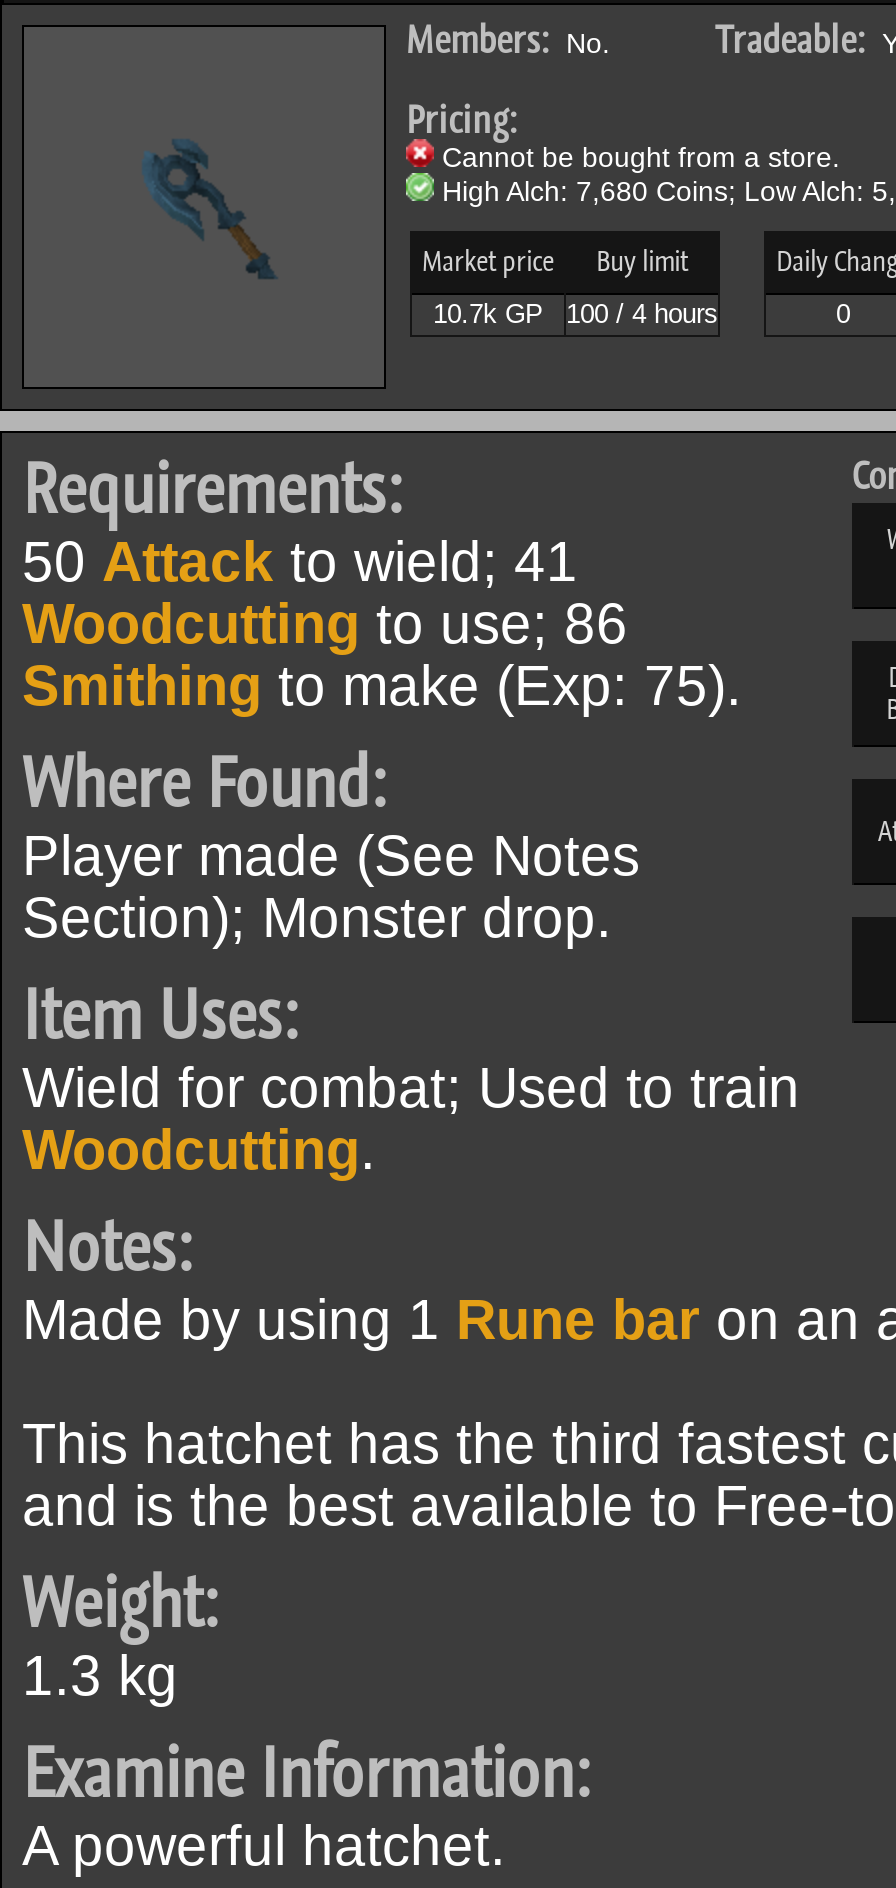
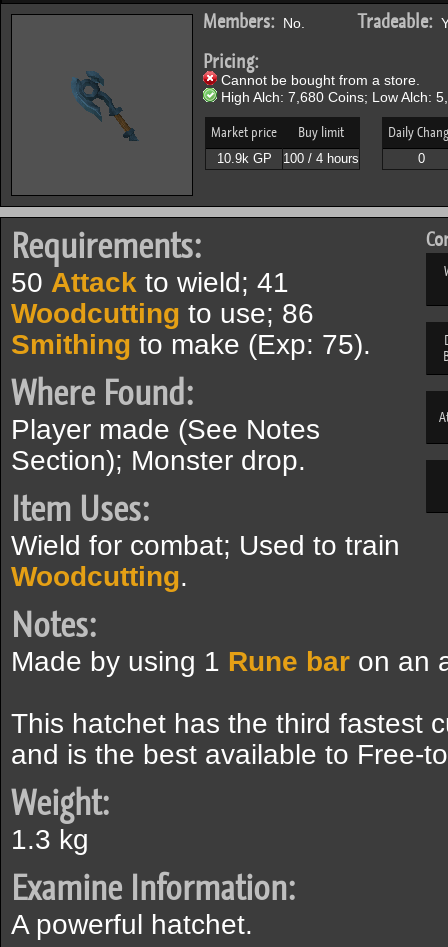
[433,299,718,329] 10.7k GP 100 / 4 hours -> [216,151,359,166] 10.9k GP 100 / 4 hours

